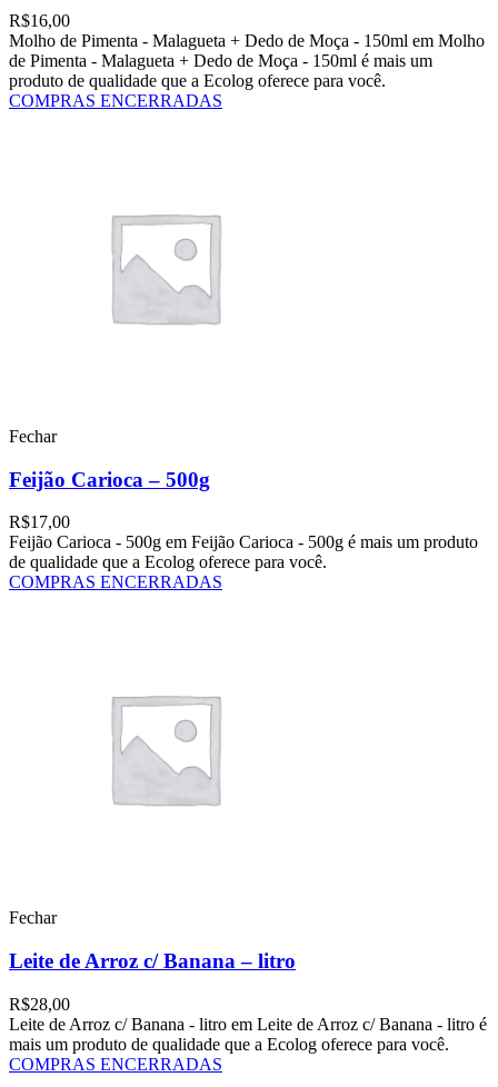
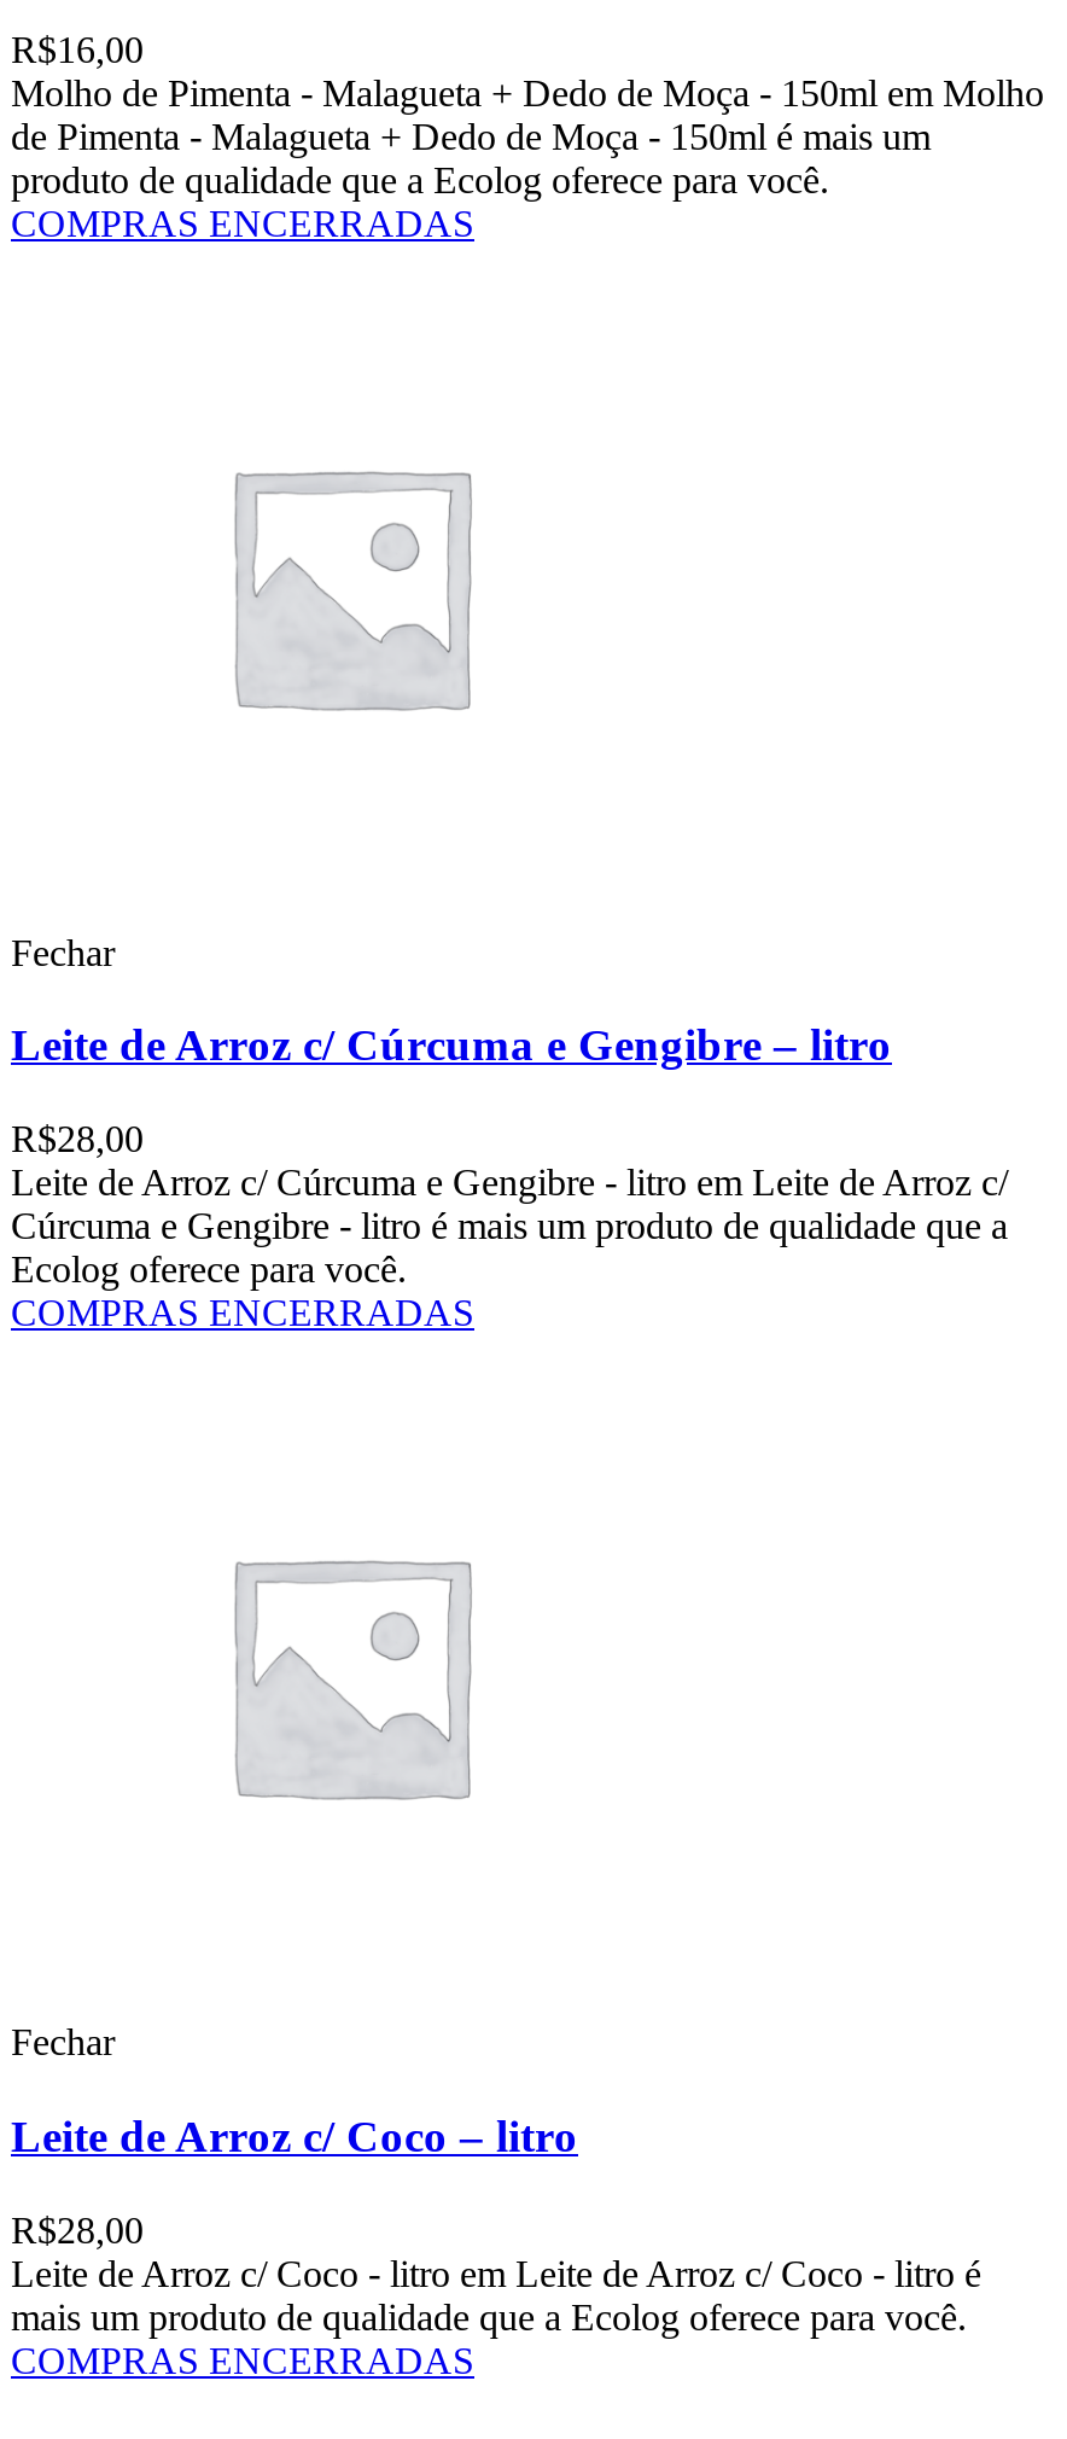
[9,468,210,491] Feijão Carioca – 500g -> [11,1021,892,1071] Leite de Arroz c/ Cúrcuma e Gengibre – litro
[9,513,478,572] R$17,00 | Feijão Carioca - 500g em Feijão Carioca - 500g é mais um produto | de qualidade que a Ecolog oferece para você. -> [11,1119,1008,1290] R$28,00 | Leite de Arroz c/ Cúrcuma e Gengibre - litro em Leite de Arroz c/ | Cúrcuma e Gengibre - litro é mais um produto de qualidade que a | Ecolog oferece para você.
[9,949,296,973] Leite de Arroz c/ Banana – litro -> [11,2111,578,2162] Leite de Arroz c/ Coco – litro
[9,1015,487,1034] Leite de Arroz c/ Banana - litro em Leite de Arroz c/ Banana - litro é -> [11,2253,981,2294] Leite de Arroz c/ Coco - litro em Leite de Arroz c/ Coco - litro é

